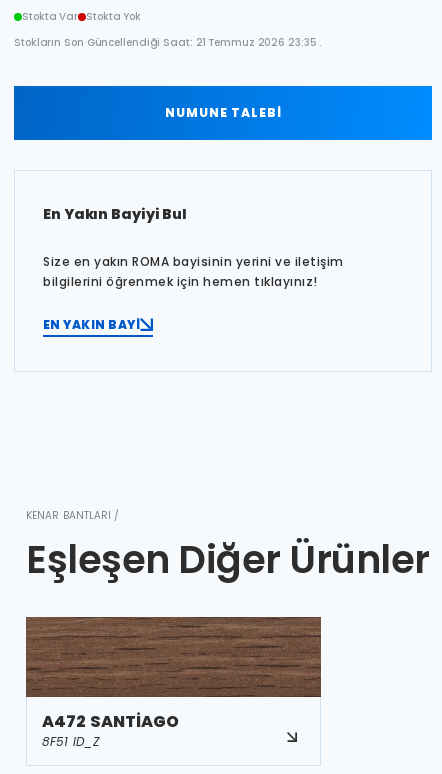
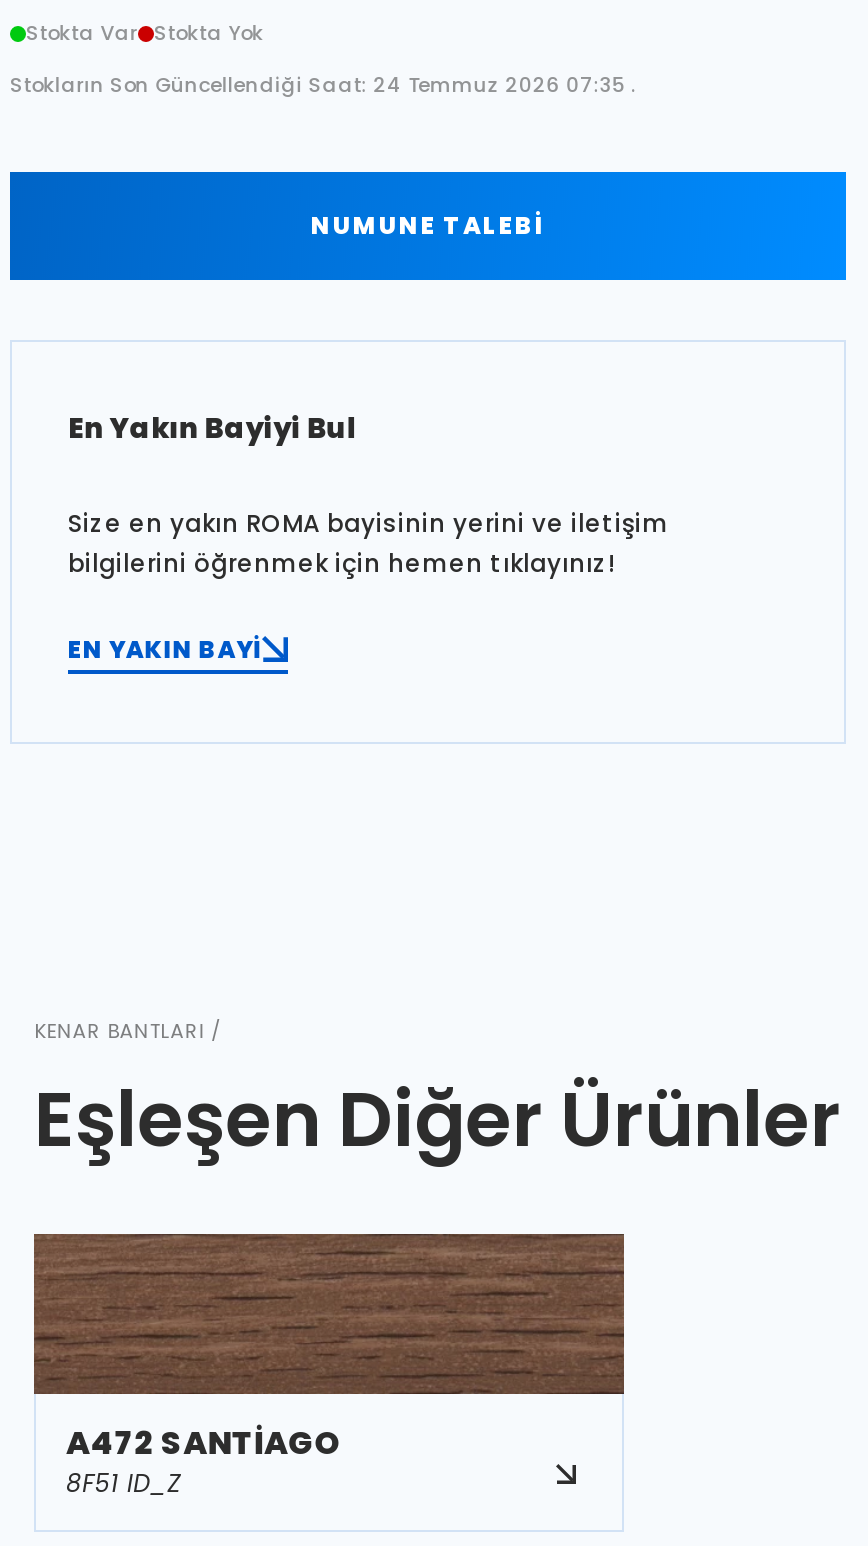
[14,36,321,50] Stokların Son Güncellendiği Saat: 21 Temmuz 2026 23:35 . -> [10,72,635,100] Stokların Son Güncellendiği Saat: 24 Temmuz 2026 07:35 .

